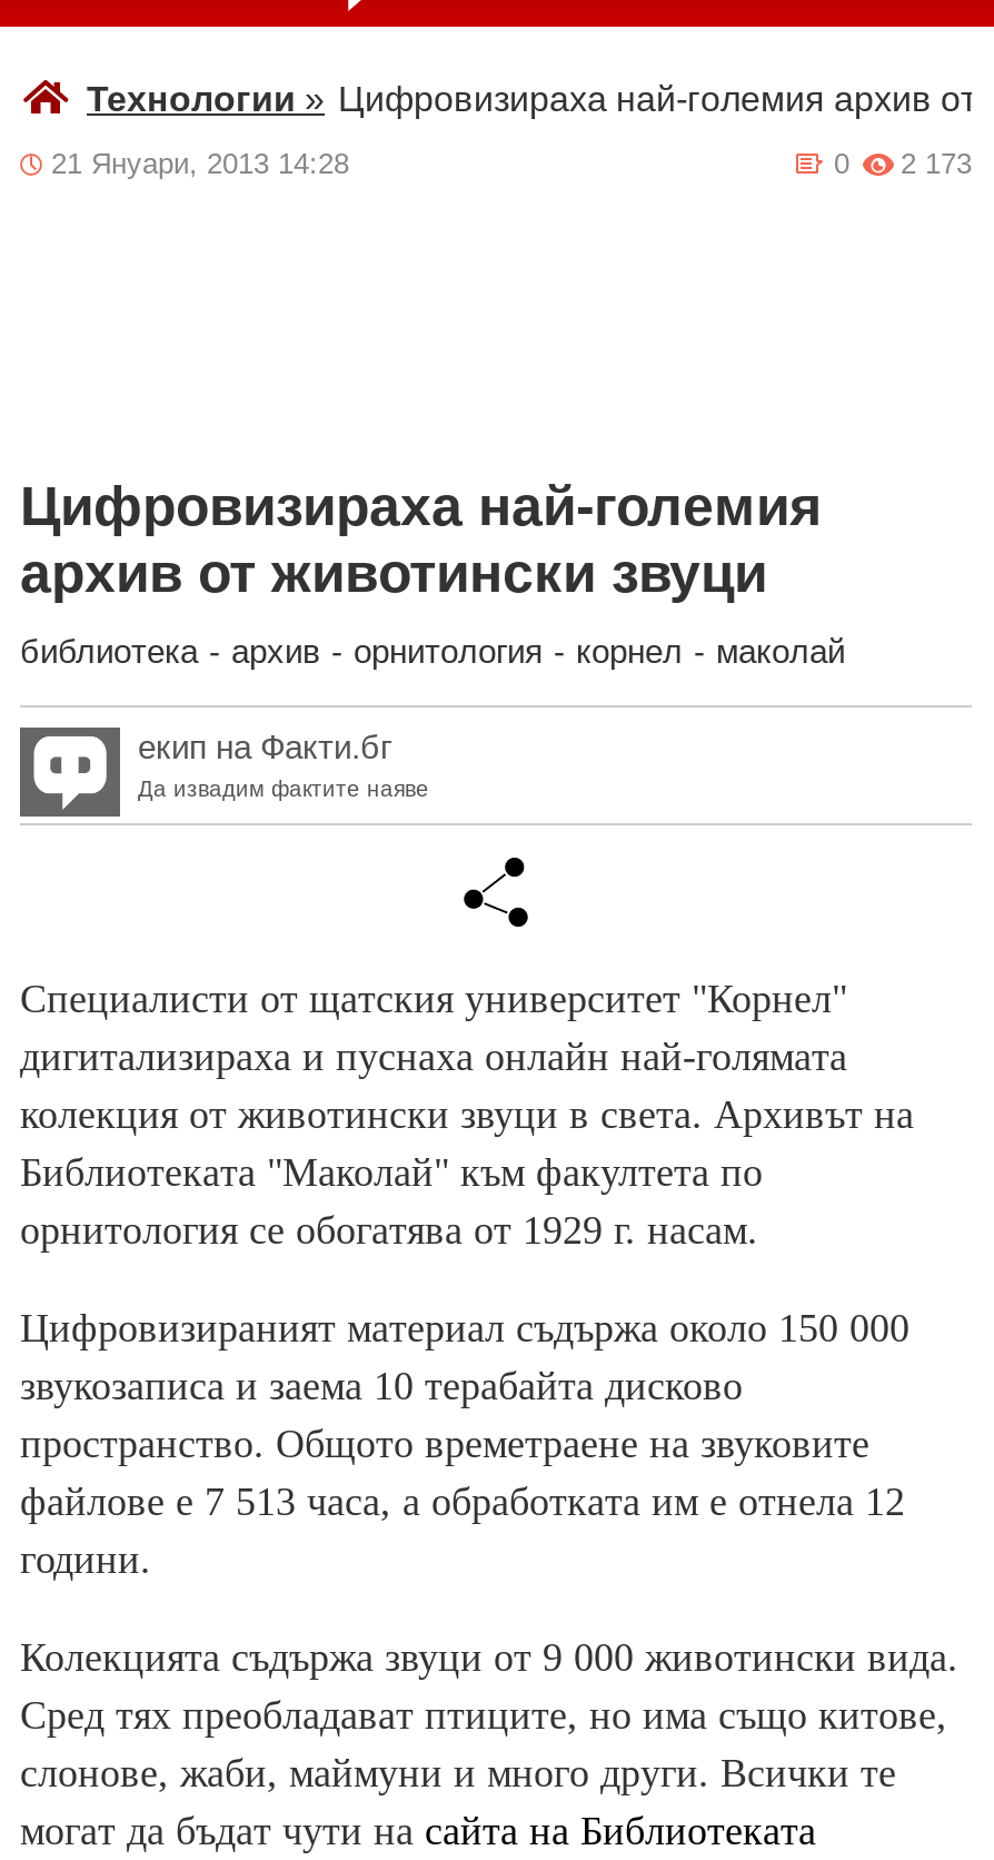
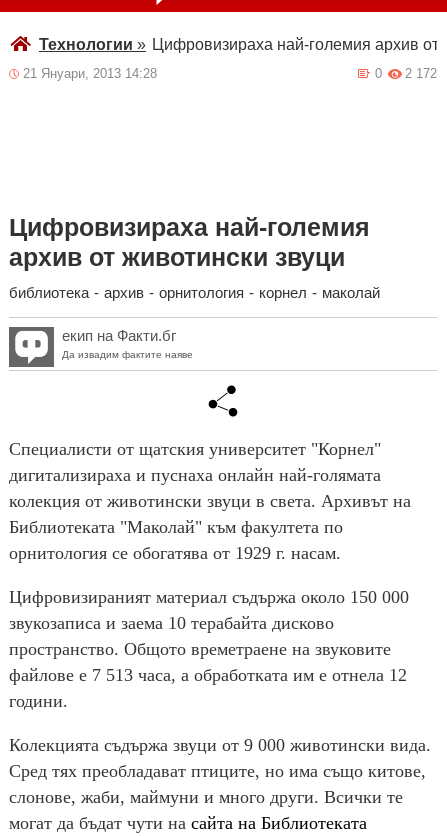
[834,147,972,180] 0 2 173 -> [375,66,437,81] 0 2 172

